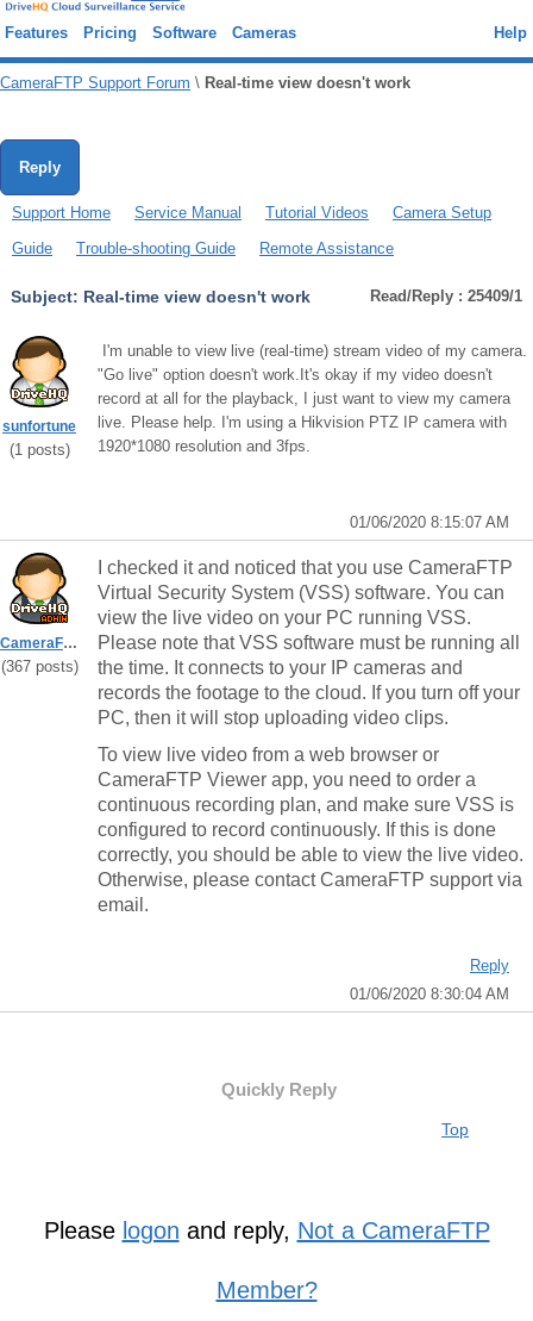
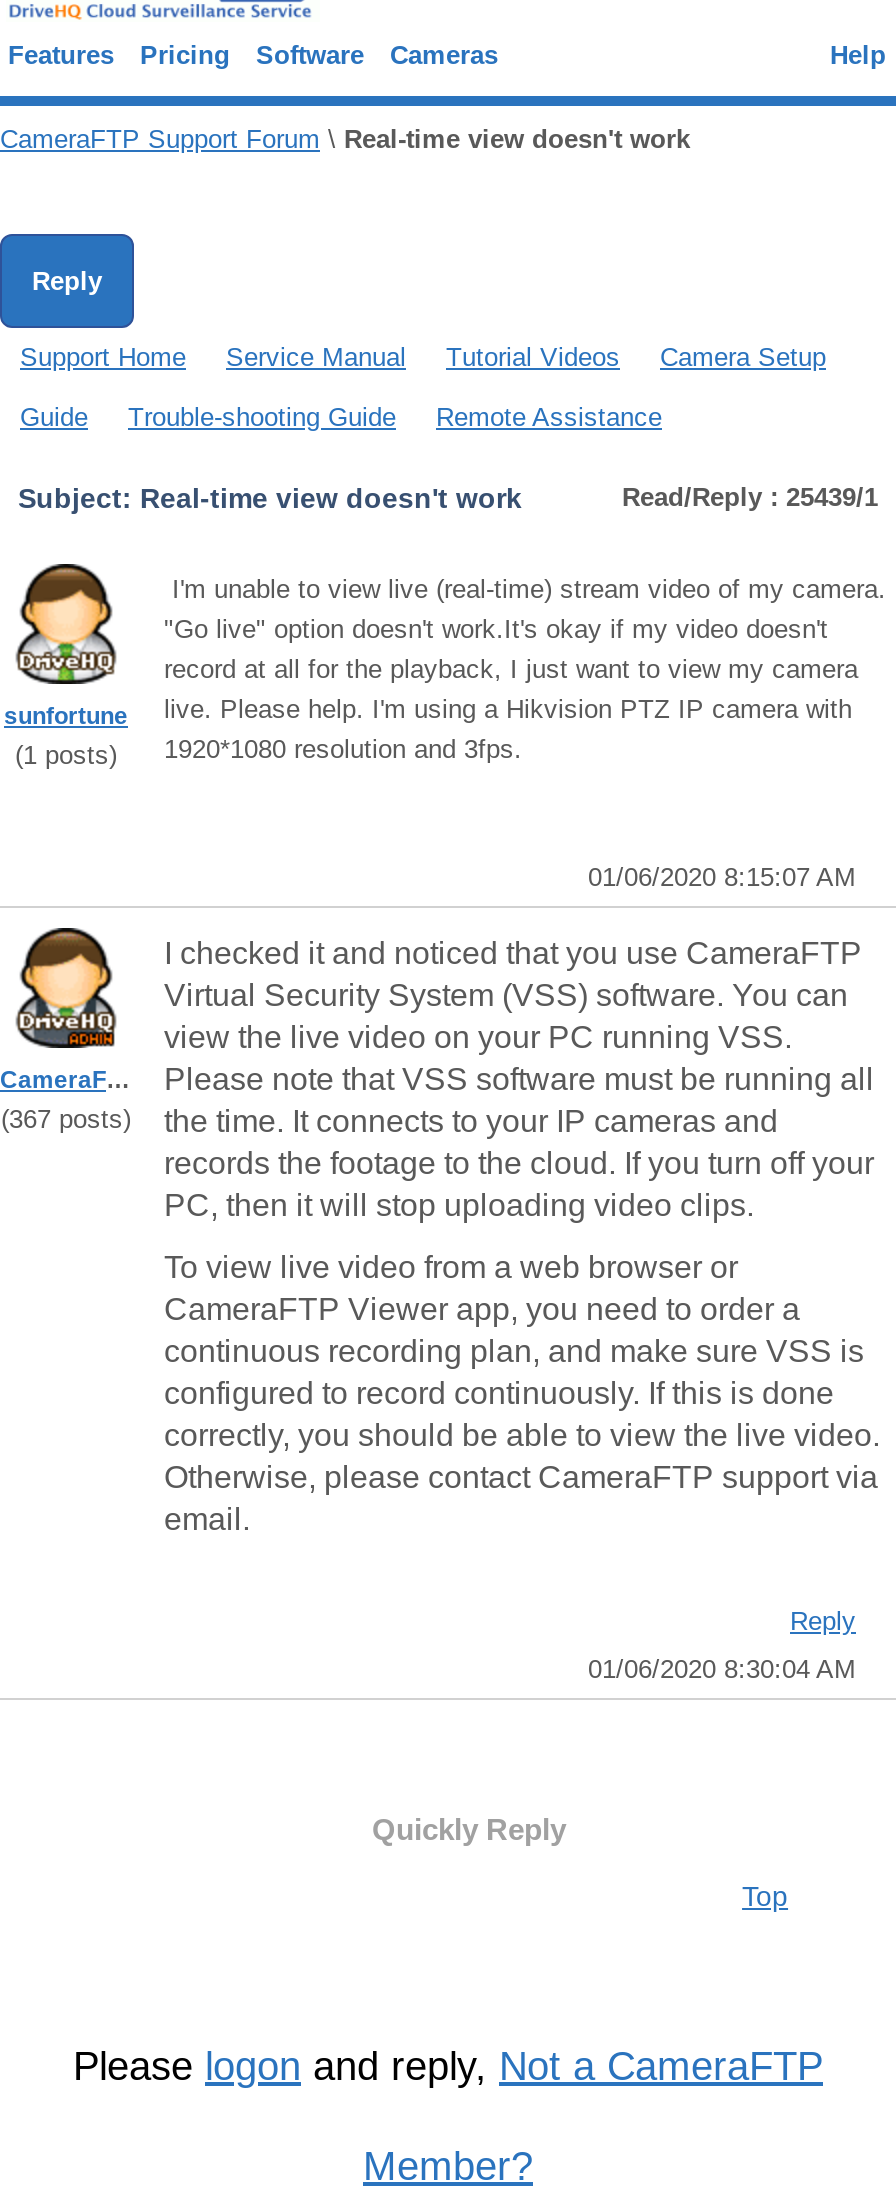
[370,287,522,305] Read/Reply : 25409/1 -> [622,482,878,512] Read/Reply : 25439/1

